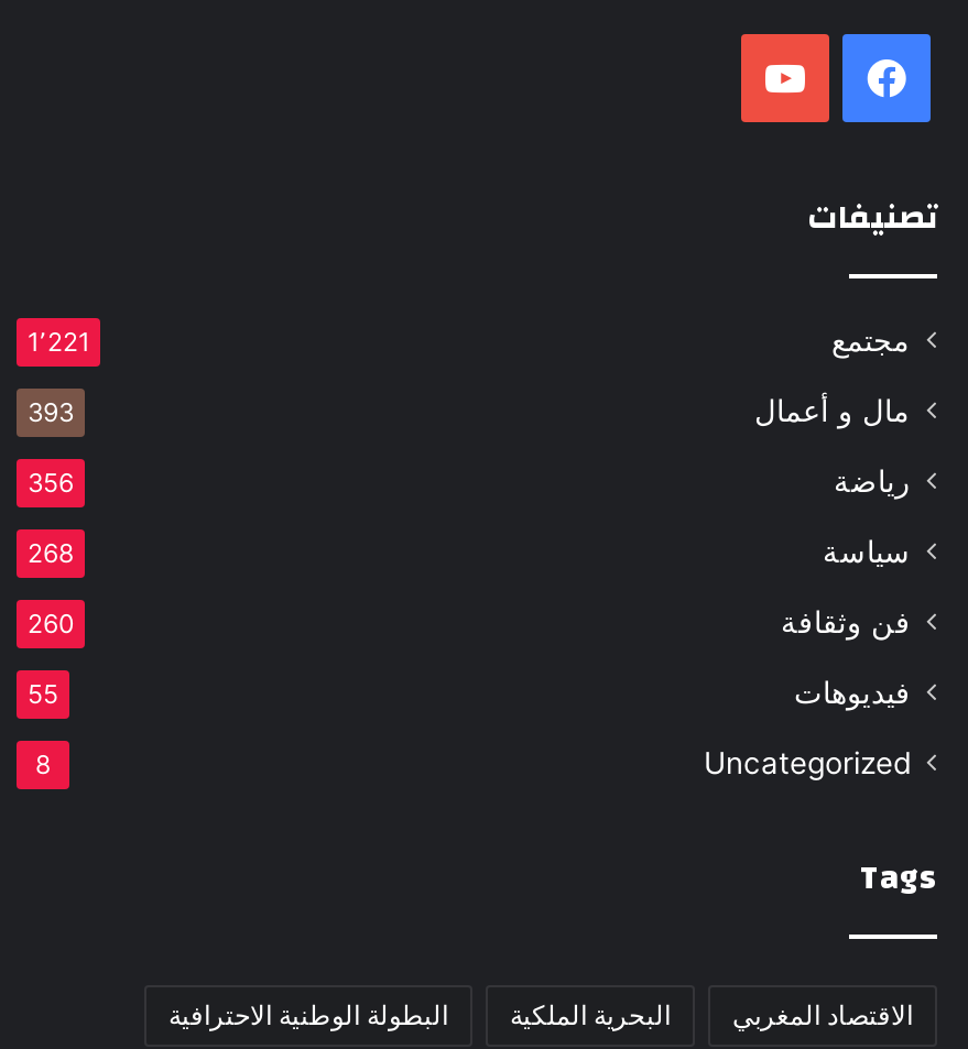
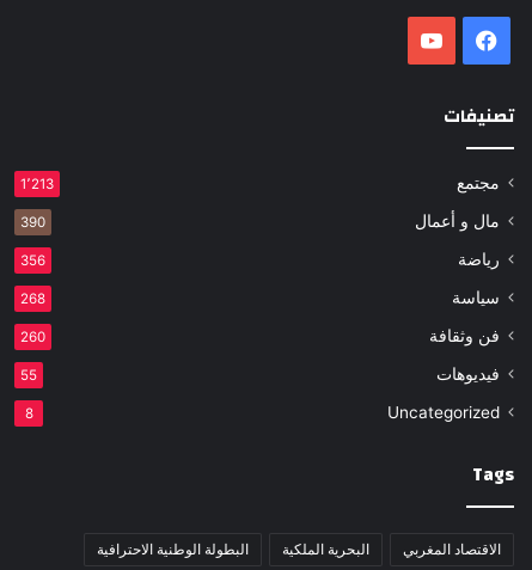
[28,328,89,358] 1٬221 -> [20,176,54,193] 1٬213
[28,398,74,429] 393 -> [20,214,45,231] 390

